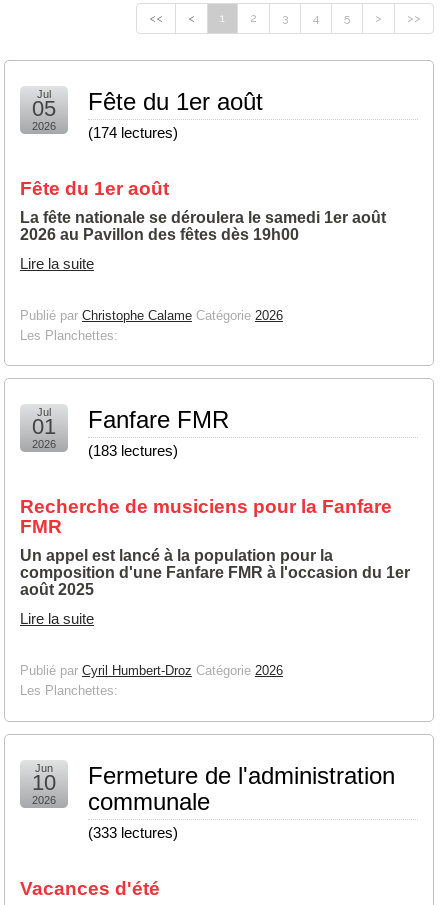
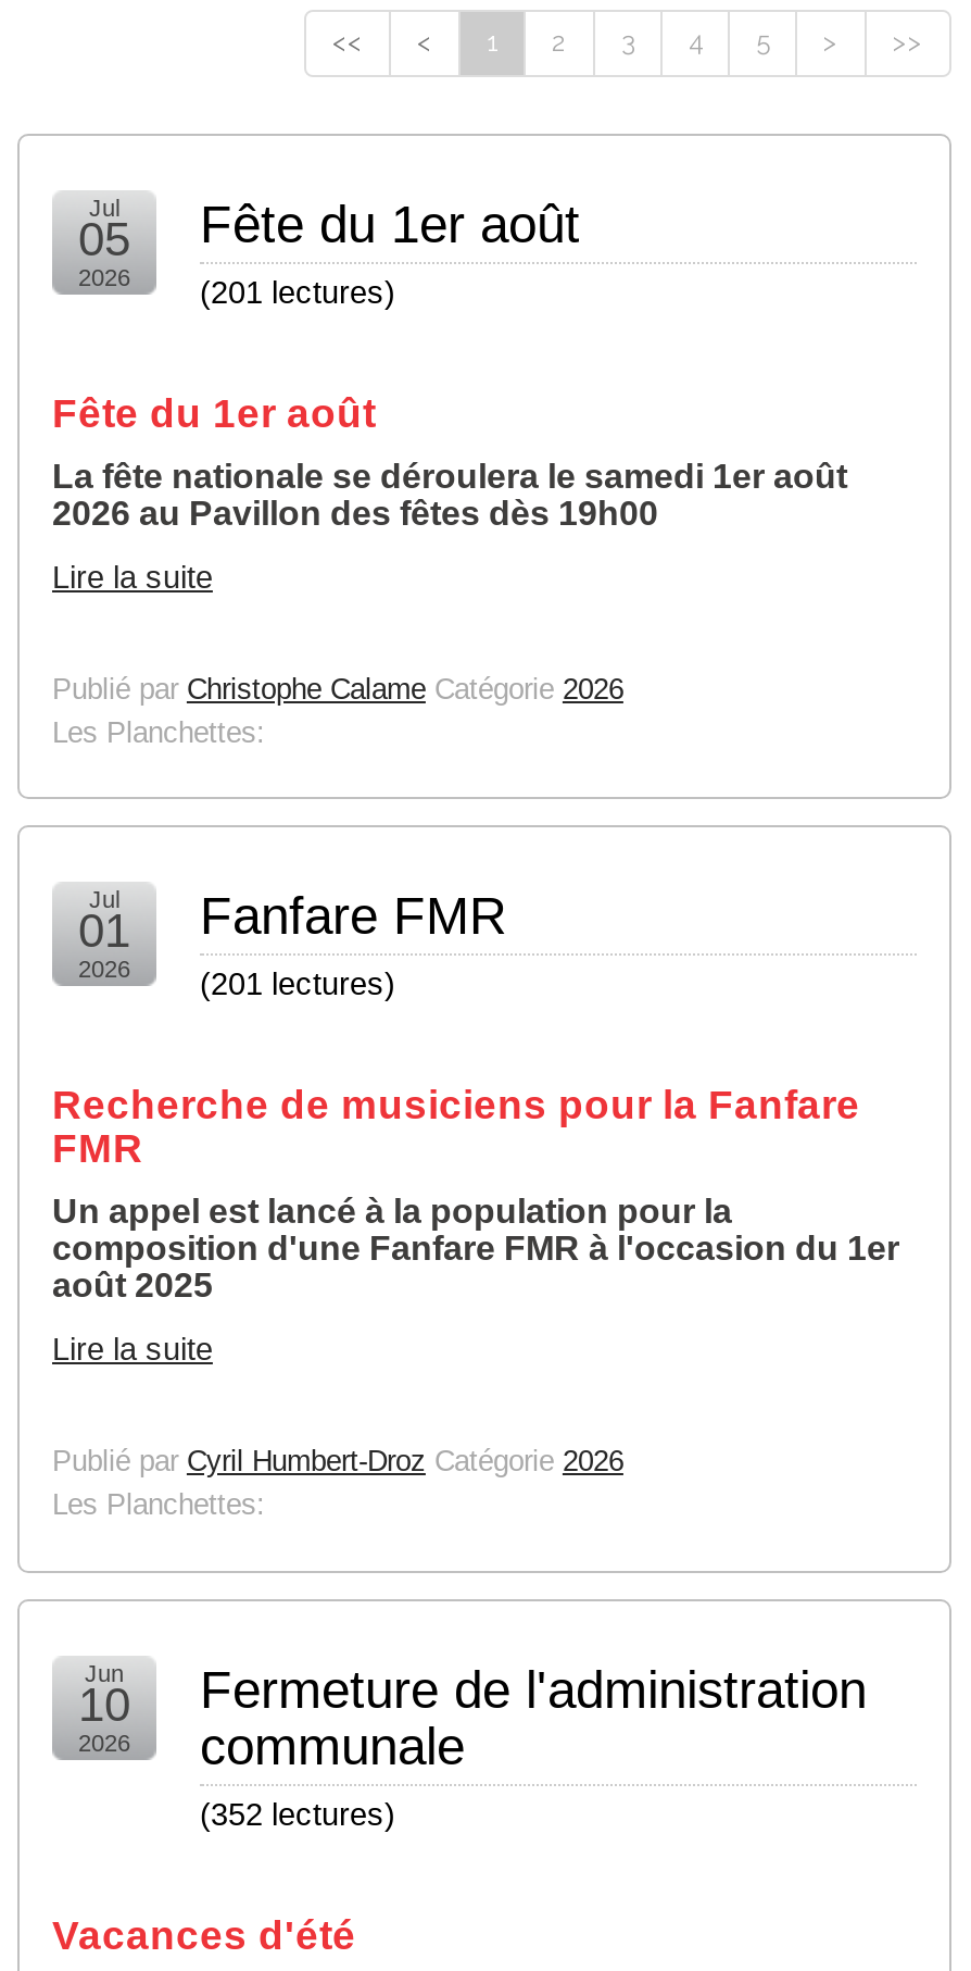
[88,125,178,141] (174 lectures) -> [200,275,395,310] (201 lectures)
[88,443,178,459] (183 lectures) -> [200,967,395,1002] (201 lectures)
[88,825,178,841] (333 lectures) -> [200,1796,395,1831] (352 lectures)

